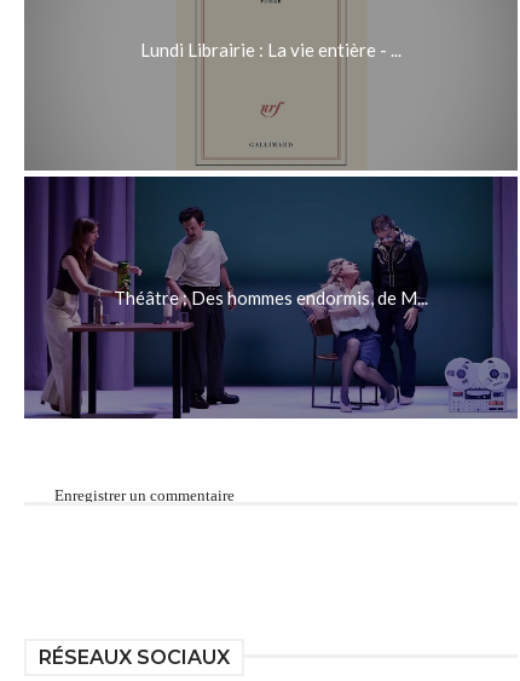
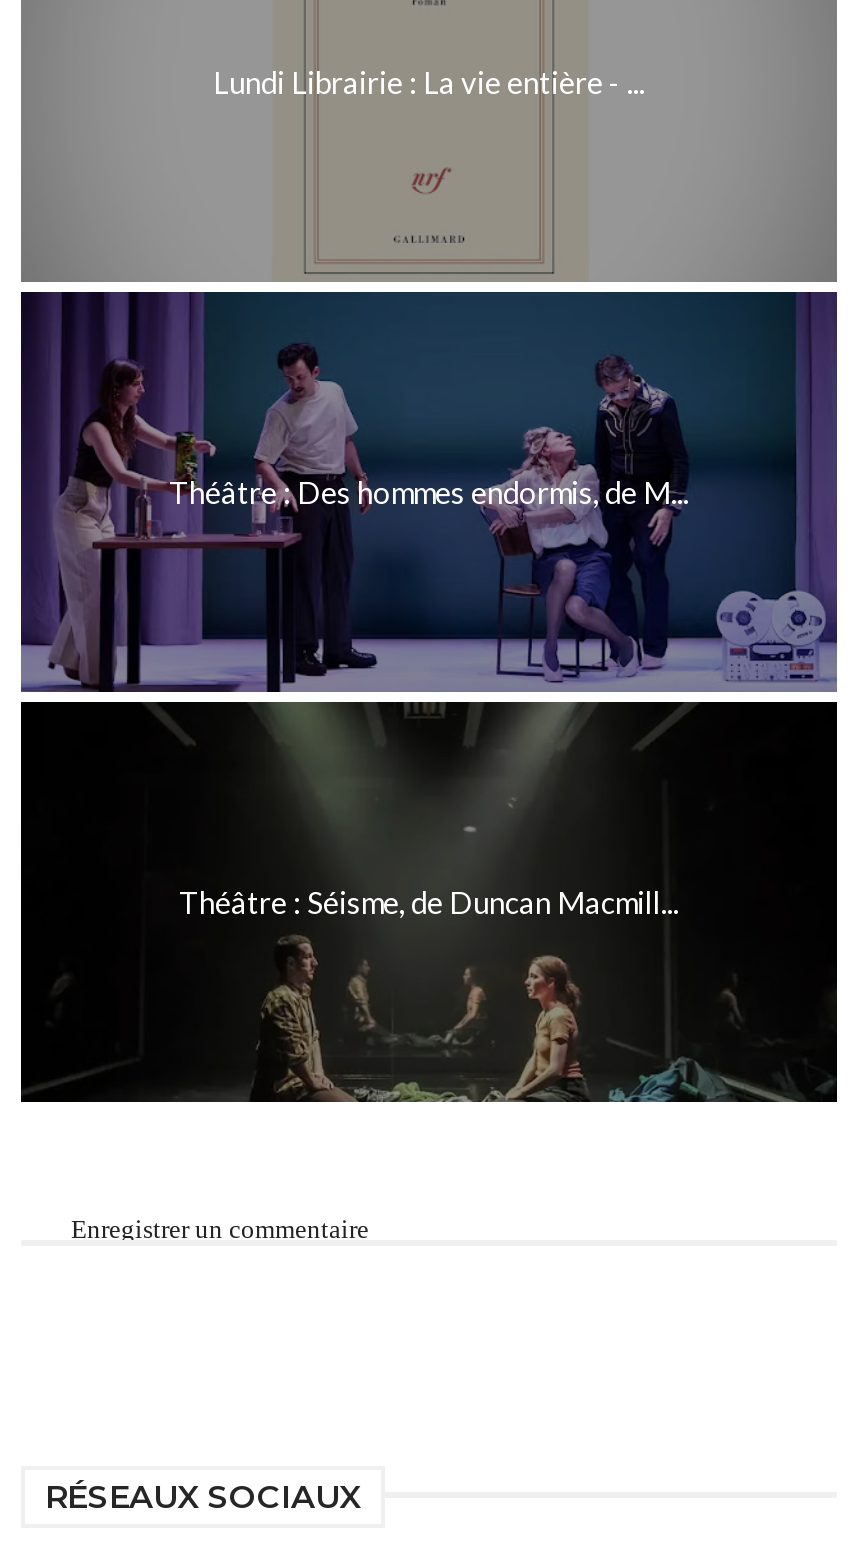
none -> [19,702,839,1104] [image] | Théâtre : Séisme, de Duncan Macmill...

